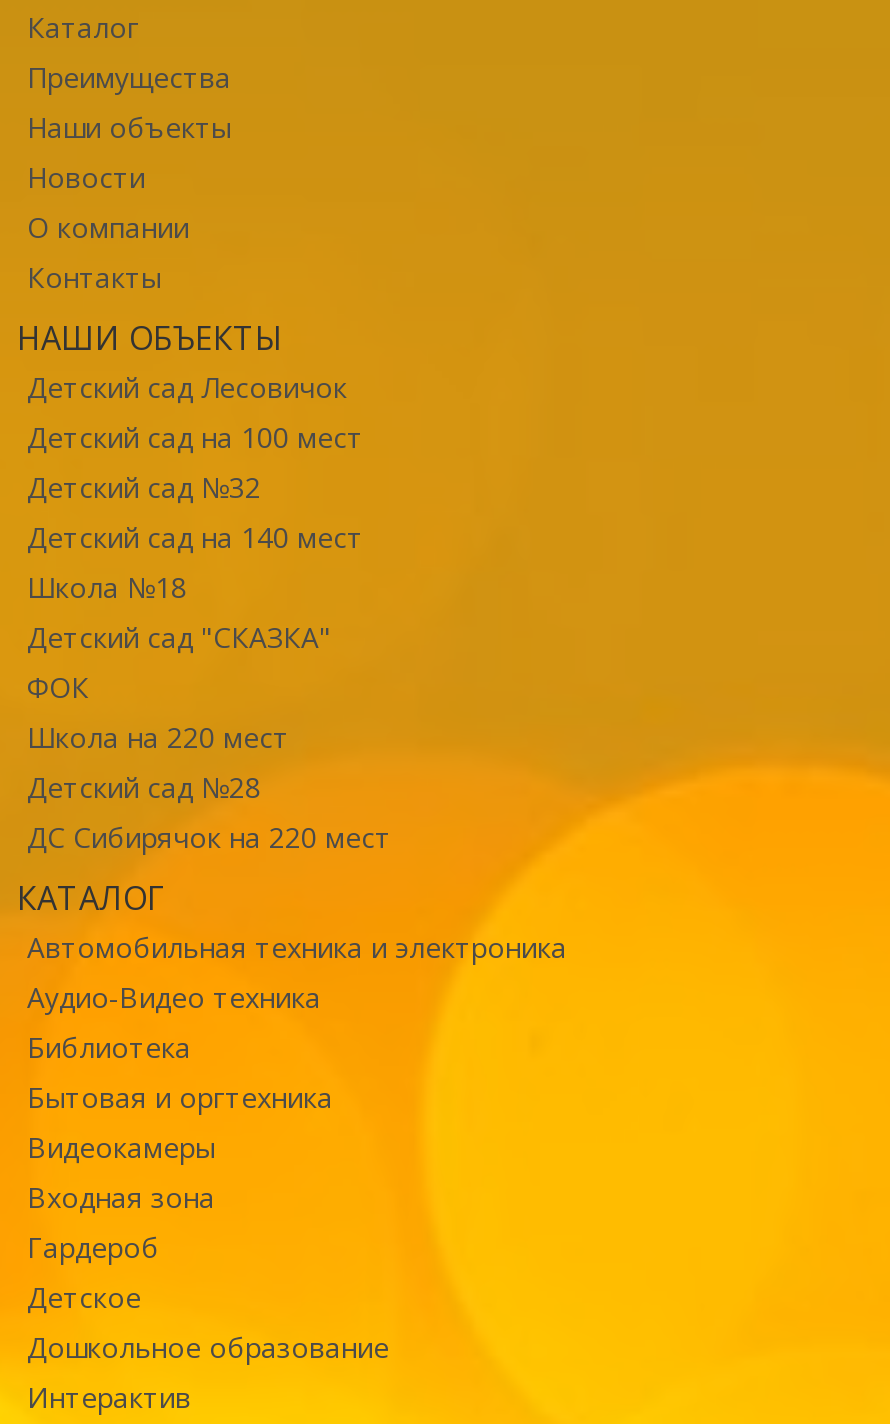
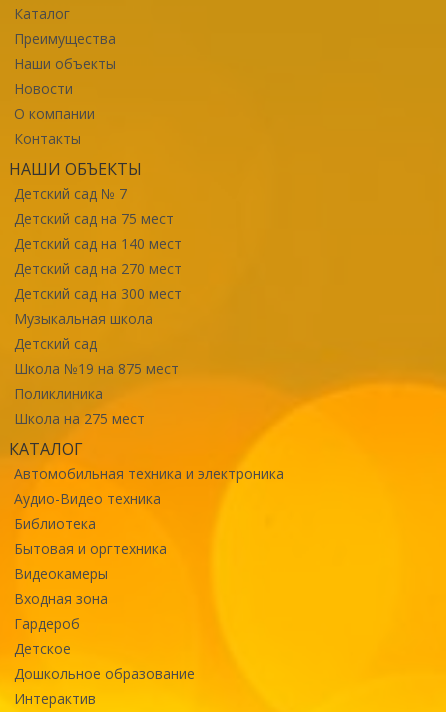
[27,367,363,505] Детский сад Лесовичок | Детский сад на 100 мест | Детский сад №32 -> [14,183,174,227] Детский сад № 7 | Детский сад на 75 мест
moved [27,517,363,555] -> [14,233,182,252]: Детский сад на 140 мест
[27,567,391,855] Школа №18 | Детский сад "СКАЗКА" | ФОК | Школа на 220 мест | Детский сад №28 | ДС Сибирячок на 220 мест -> [14,258,182,427] Детский сад на 270 мест | Детский сад на 300 мест | Музыкальная школа | Детский сад | Школа №19 на 875 мест | Поликлиника | Школа на 275 мест

